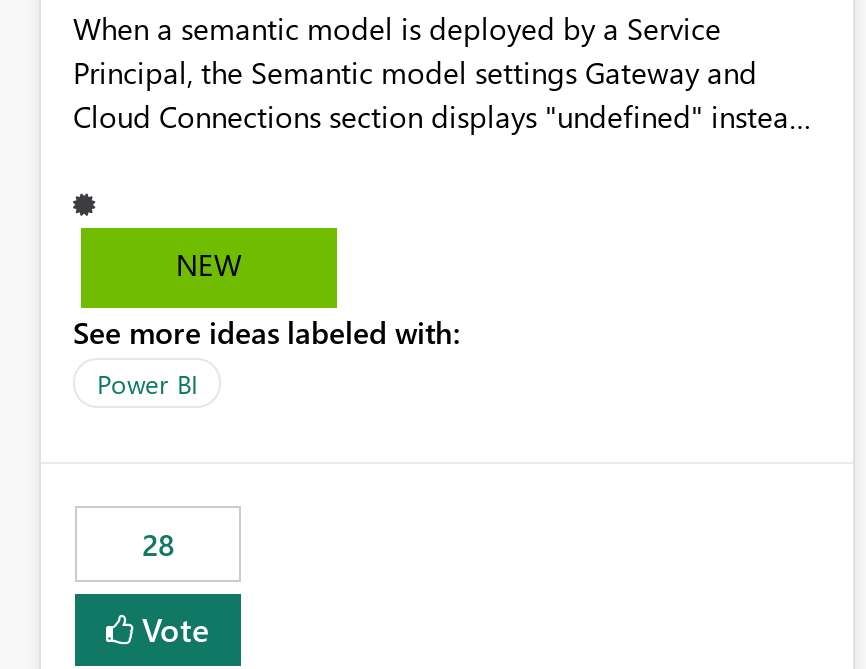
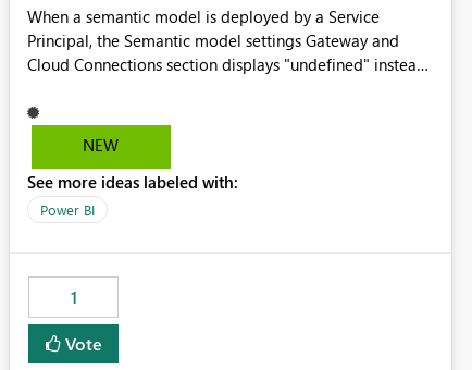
[142,525,174,565] 28 -> [70,287,77,308] 1

